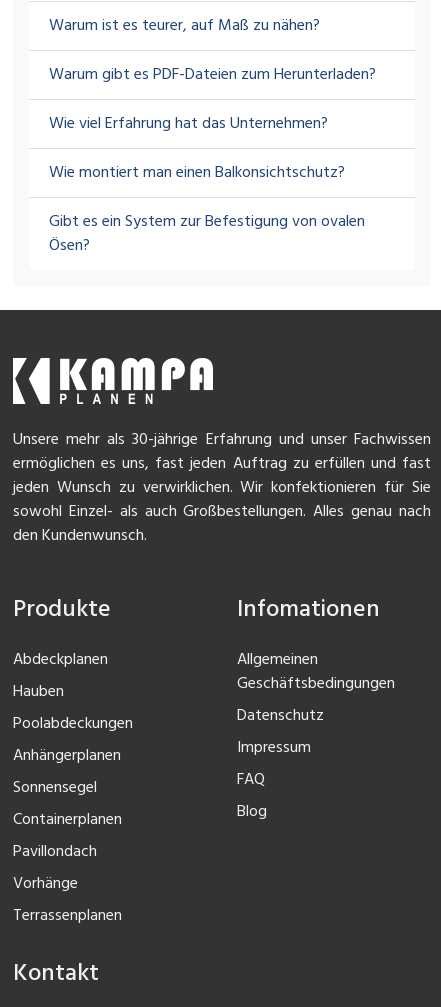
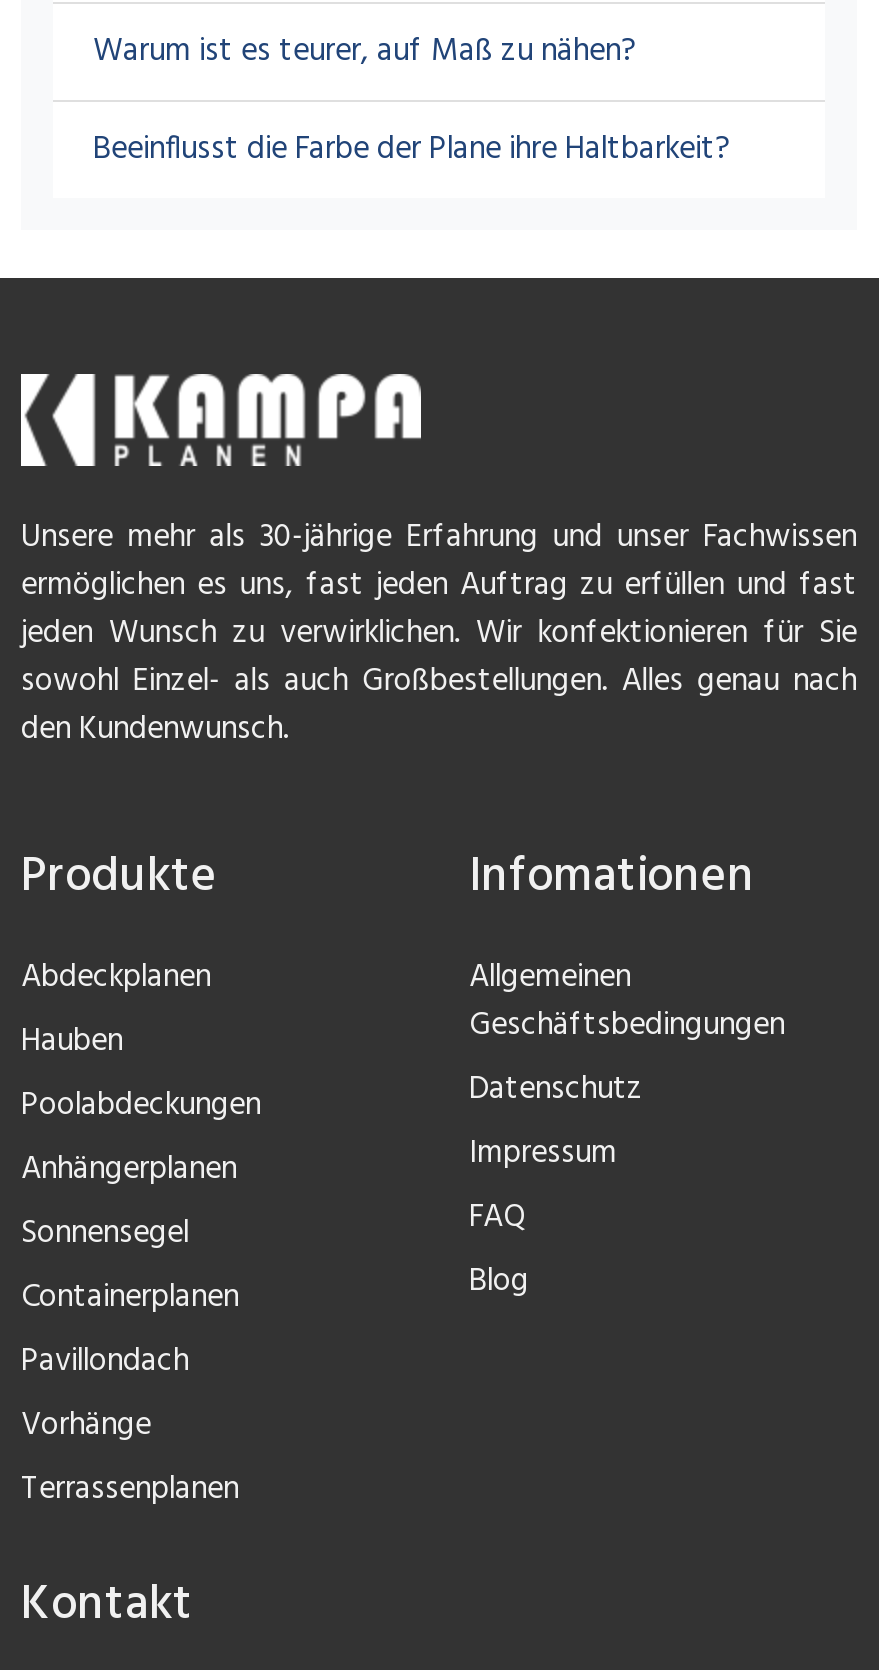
[49,62,376,259] Warum gibt es PDF-Dateien zum Herunterladen? | Wie viel Erfahrung hat das Unternehmen? | Wie montiert man einen Balkonsichtschutz? | Gibt es ein System zur Befestigung von ovalen | Ösen? -> [93,124,729,176] Beeinflusst die Farbe der Plane ihre Haltbarkeit?

